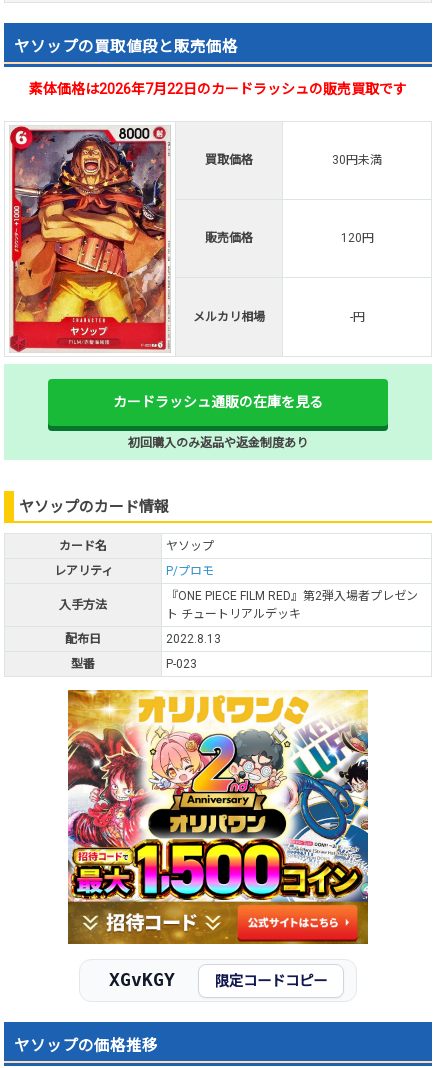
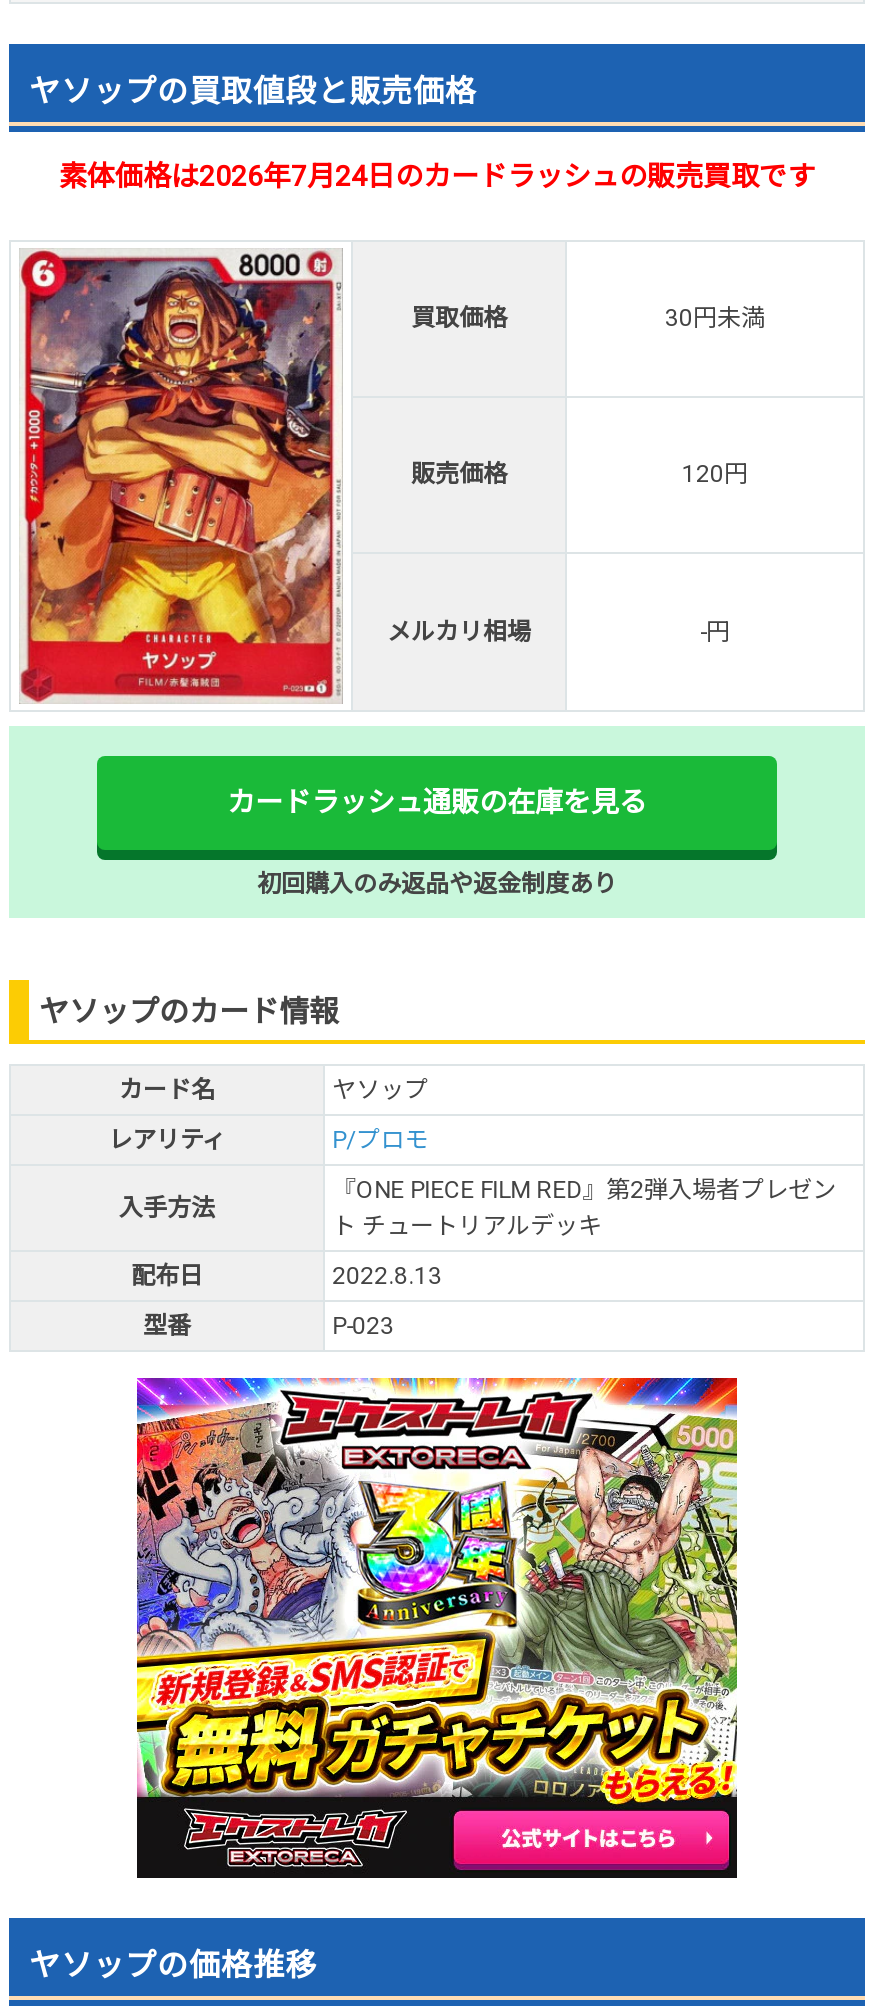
[29,81,407,97] 素体価格は2026年7月22日のカードラッシュの販売買取です -> [59,159,815,191] 素体価格は2026年7月24日のカードラッシュの販売買取です
[67,689,369,945] [image] -> [135,1376,739,1880] [image]
[109,970,327,990] XGvKGY | 限定コードコピー -> none

